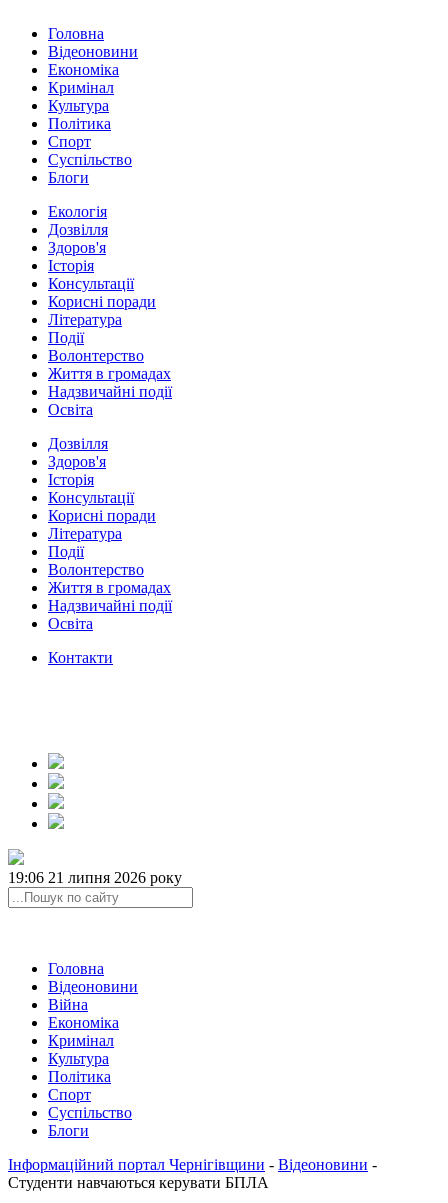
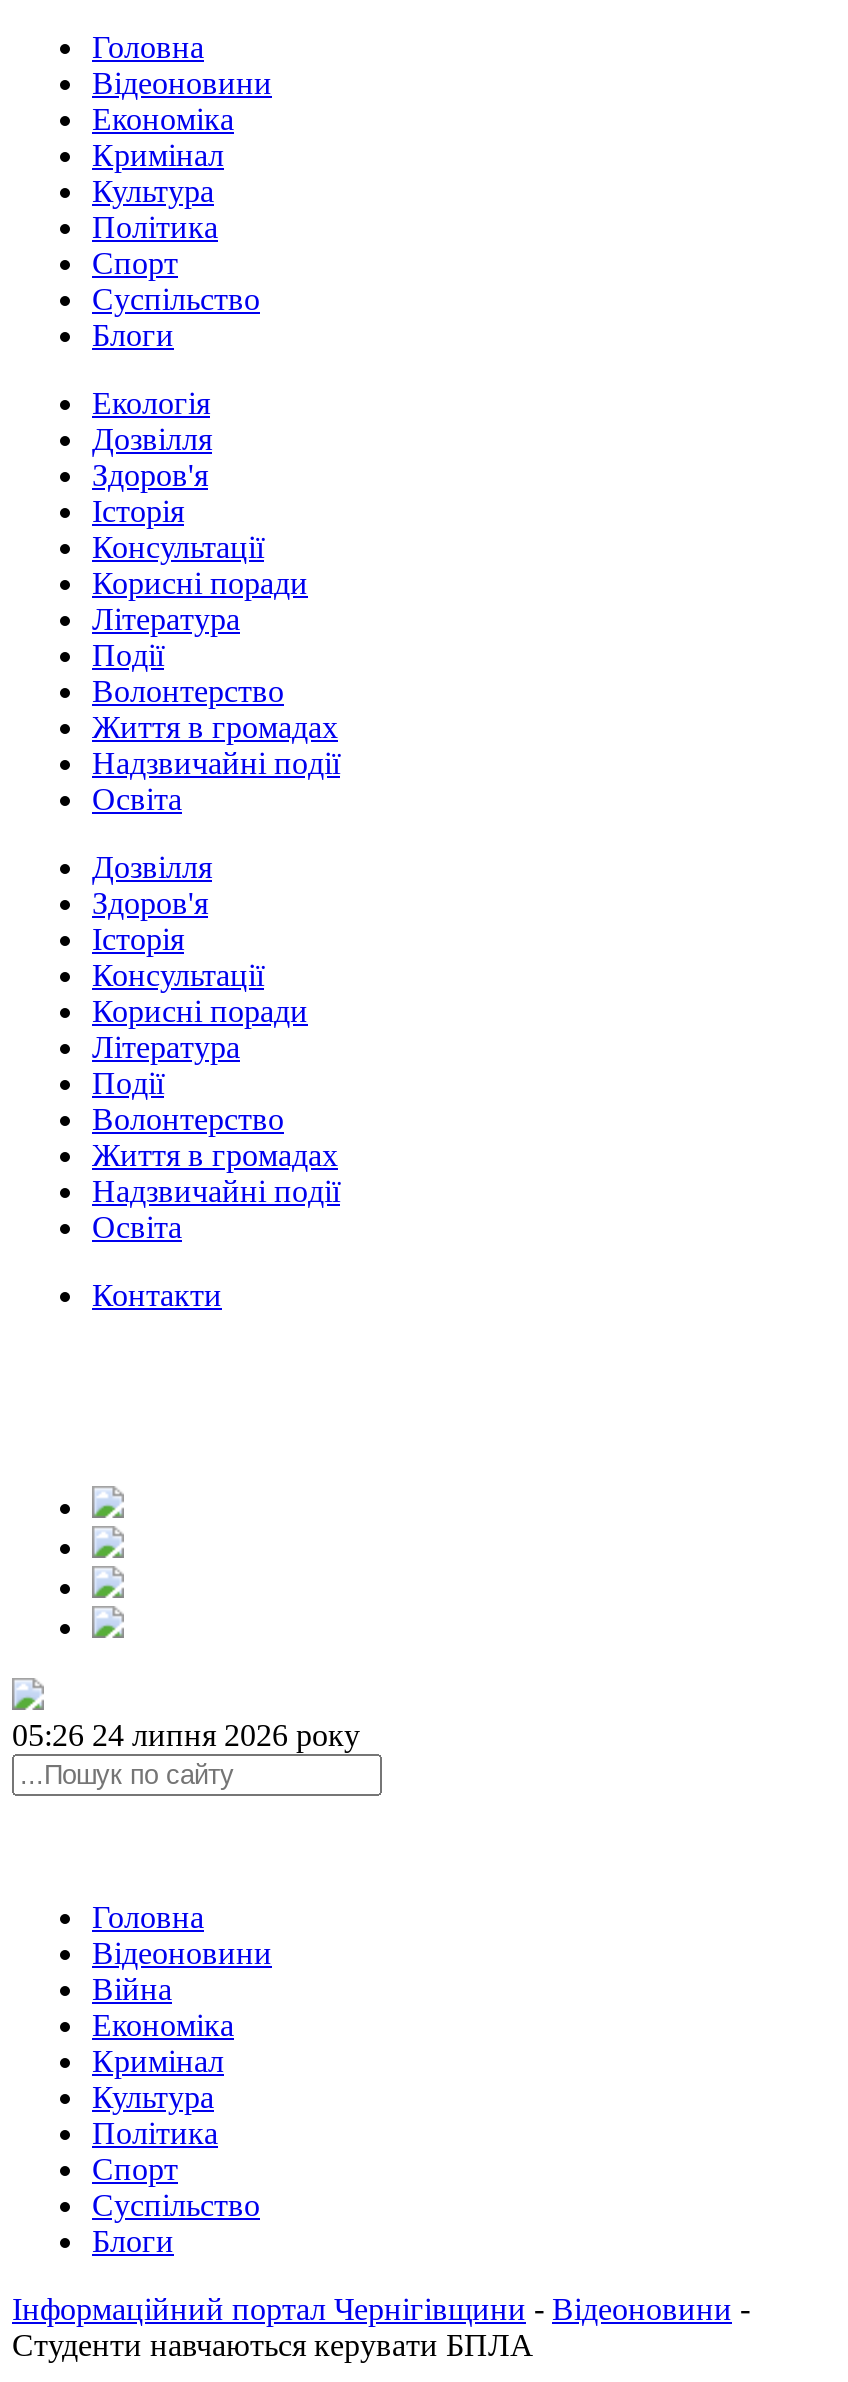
[8,869,182,886] 19:06 21 липня 2026 року -> [12,1718,360,1752] 05:26 24 липня 2026 року

